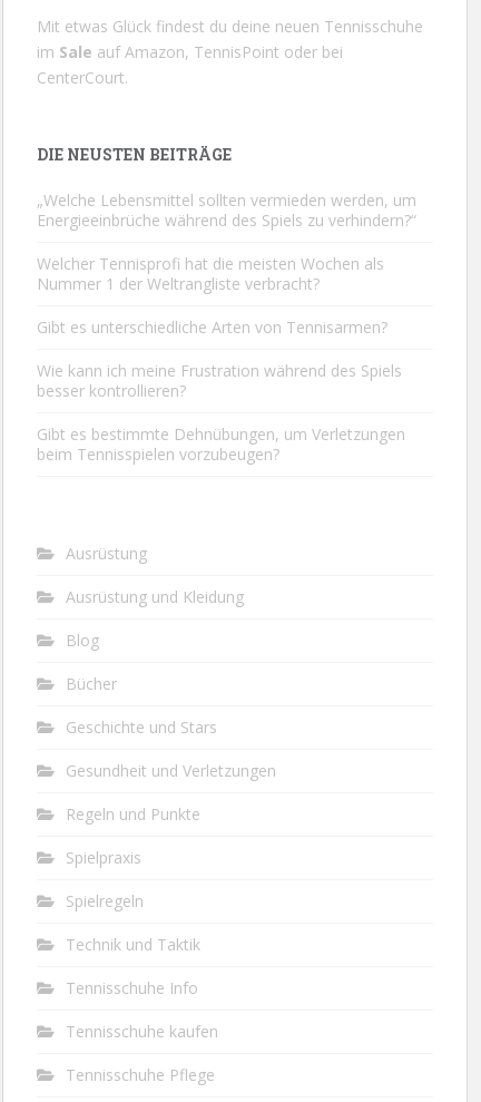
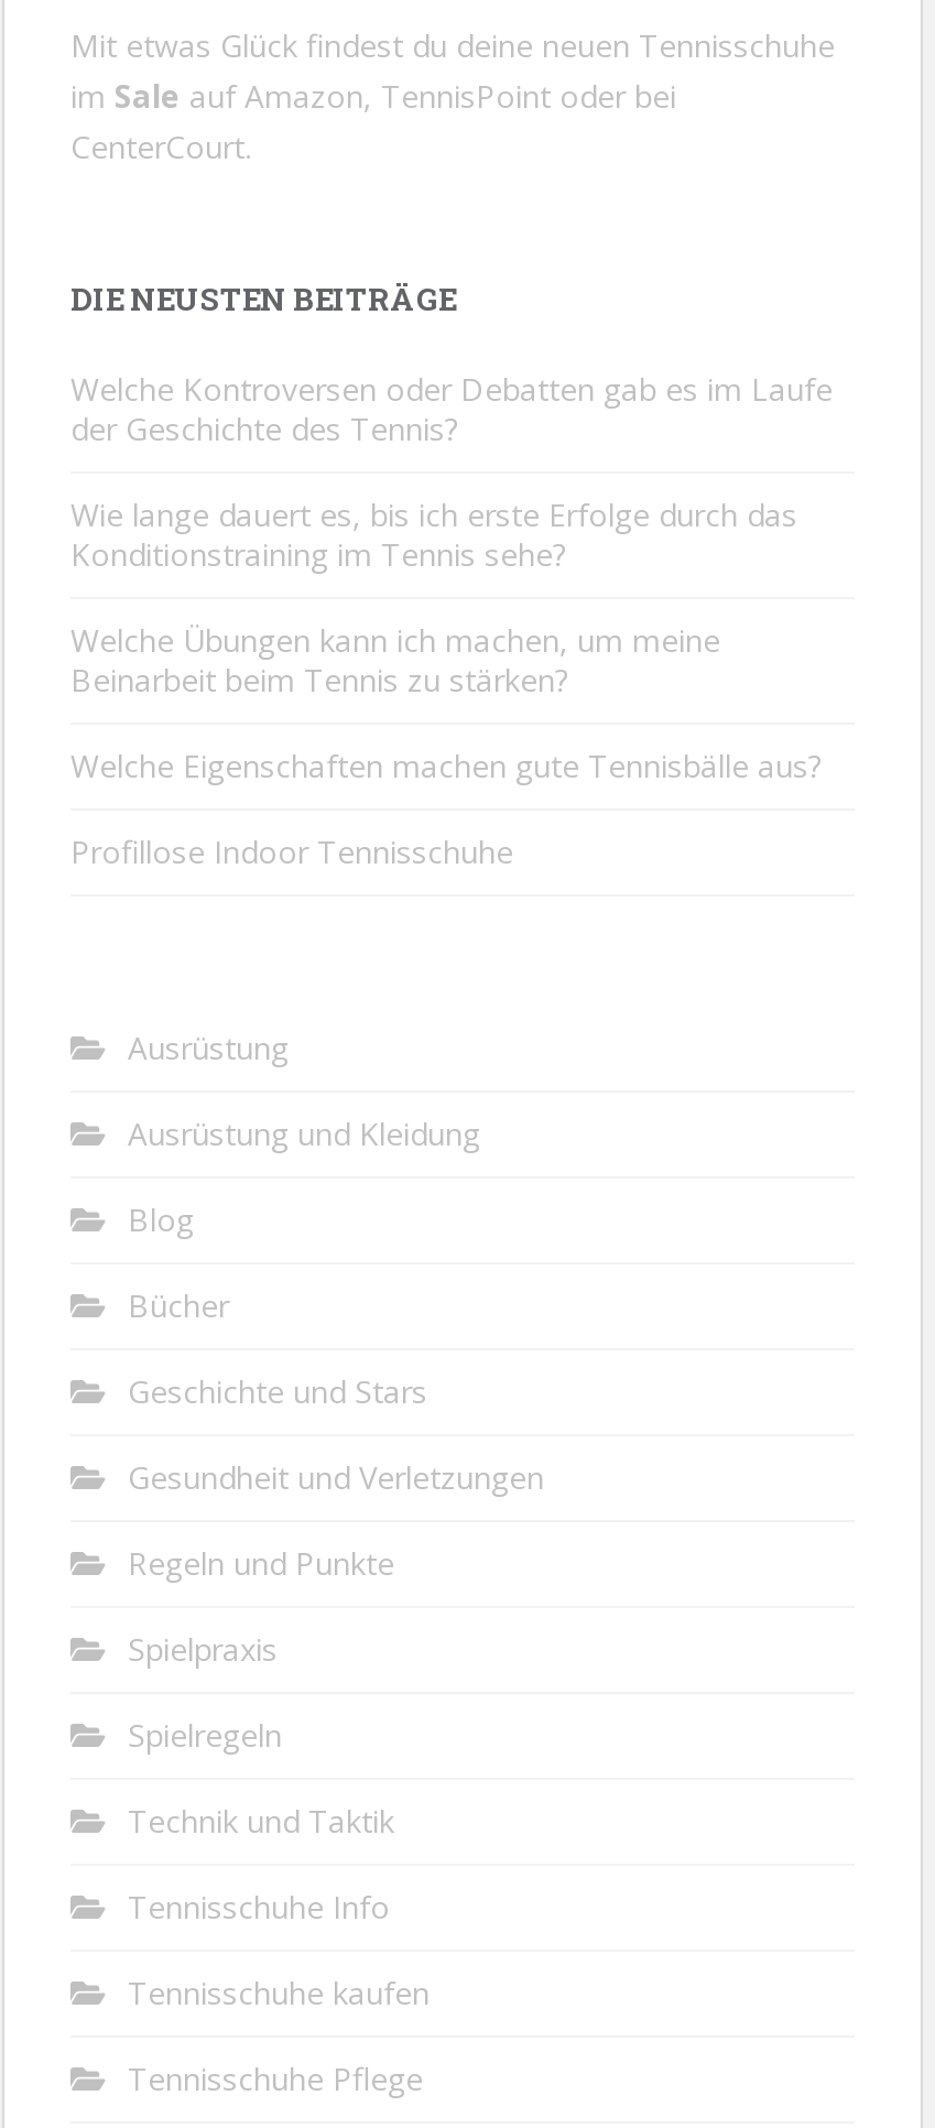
[37,189,416,231] „Welche Lebensmittel sollten vermieden werden, um | Energieeinbrüche während des Spiels zu verhindern?“ -> [70,369,833,450] Welche Kontroversen oder Debatten gab es im Laufe | der Geschichte des Tennis?
[37,253,384,294] Welcher Tennisprofi hat die meisten Wochen als | Nummer 1 der Weltrangliste verbracht? -> [70,494,797,576] Wie lange dauert es, bis ich erste Erfolge durch das | Konditionstraining im Tennis sehe?
[37,316,387,338] Gibt es unterschiedliche Arten von Tennisarmen? -> [70,620,720,701] Welche Übungen kann ich machen, um meine | Beinarbeit beim Tennis zu stärken?
[37,360,402,401] Wie kann ich meine Frustration während des Spiels | besser kontrollieren? -> [70,745,822,787] Welche Eigenschaften machen gute Tennisbälle aus?
[37,423,405,465] Gibt es bestimmte Dehnübungen, um Verletzungen | beim Tennisspielen vorzubeugen? -> [70,831,513,873] Profillose Indoor Tennisschuhe

